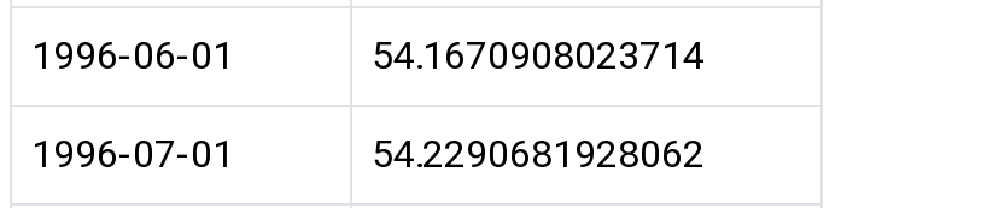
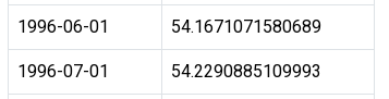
[372,32,705,78] 54.1670908023714 -> [171,16,321,37] 54.1671071580689
[372,131,705,177] 54.2290681928062 -> [171,61,321,82] 54.2290885109993

